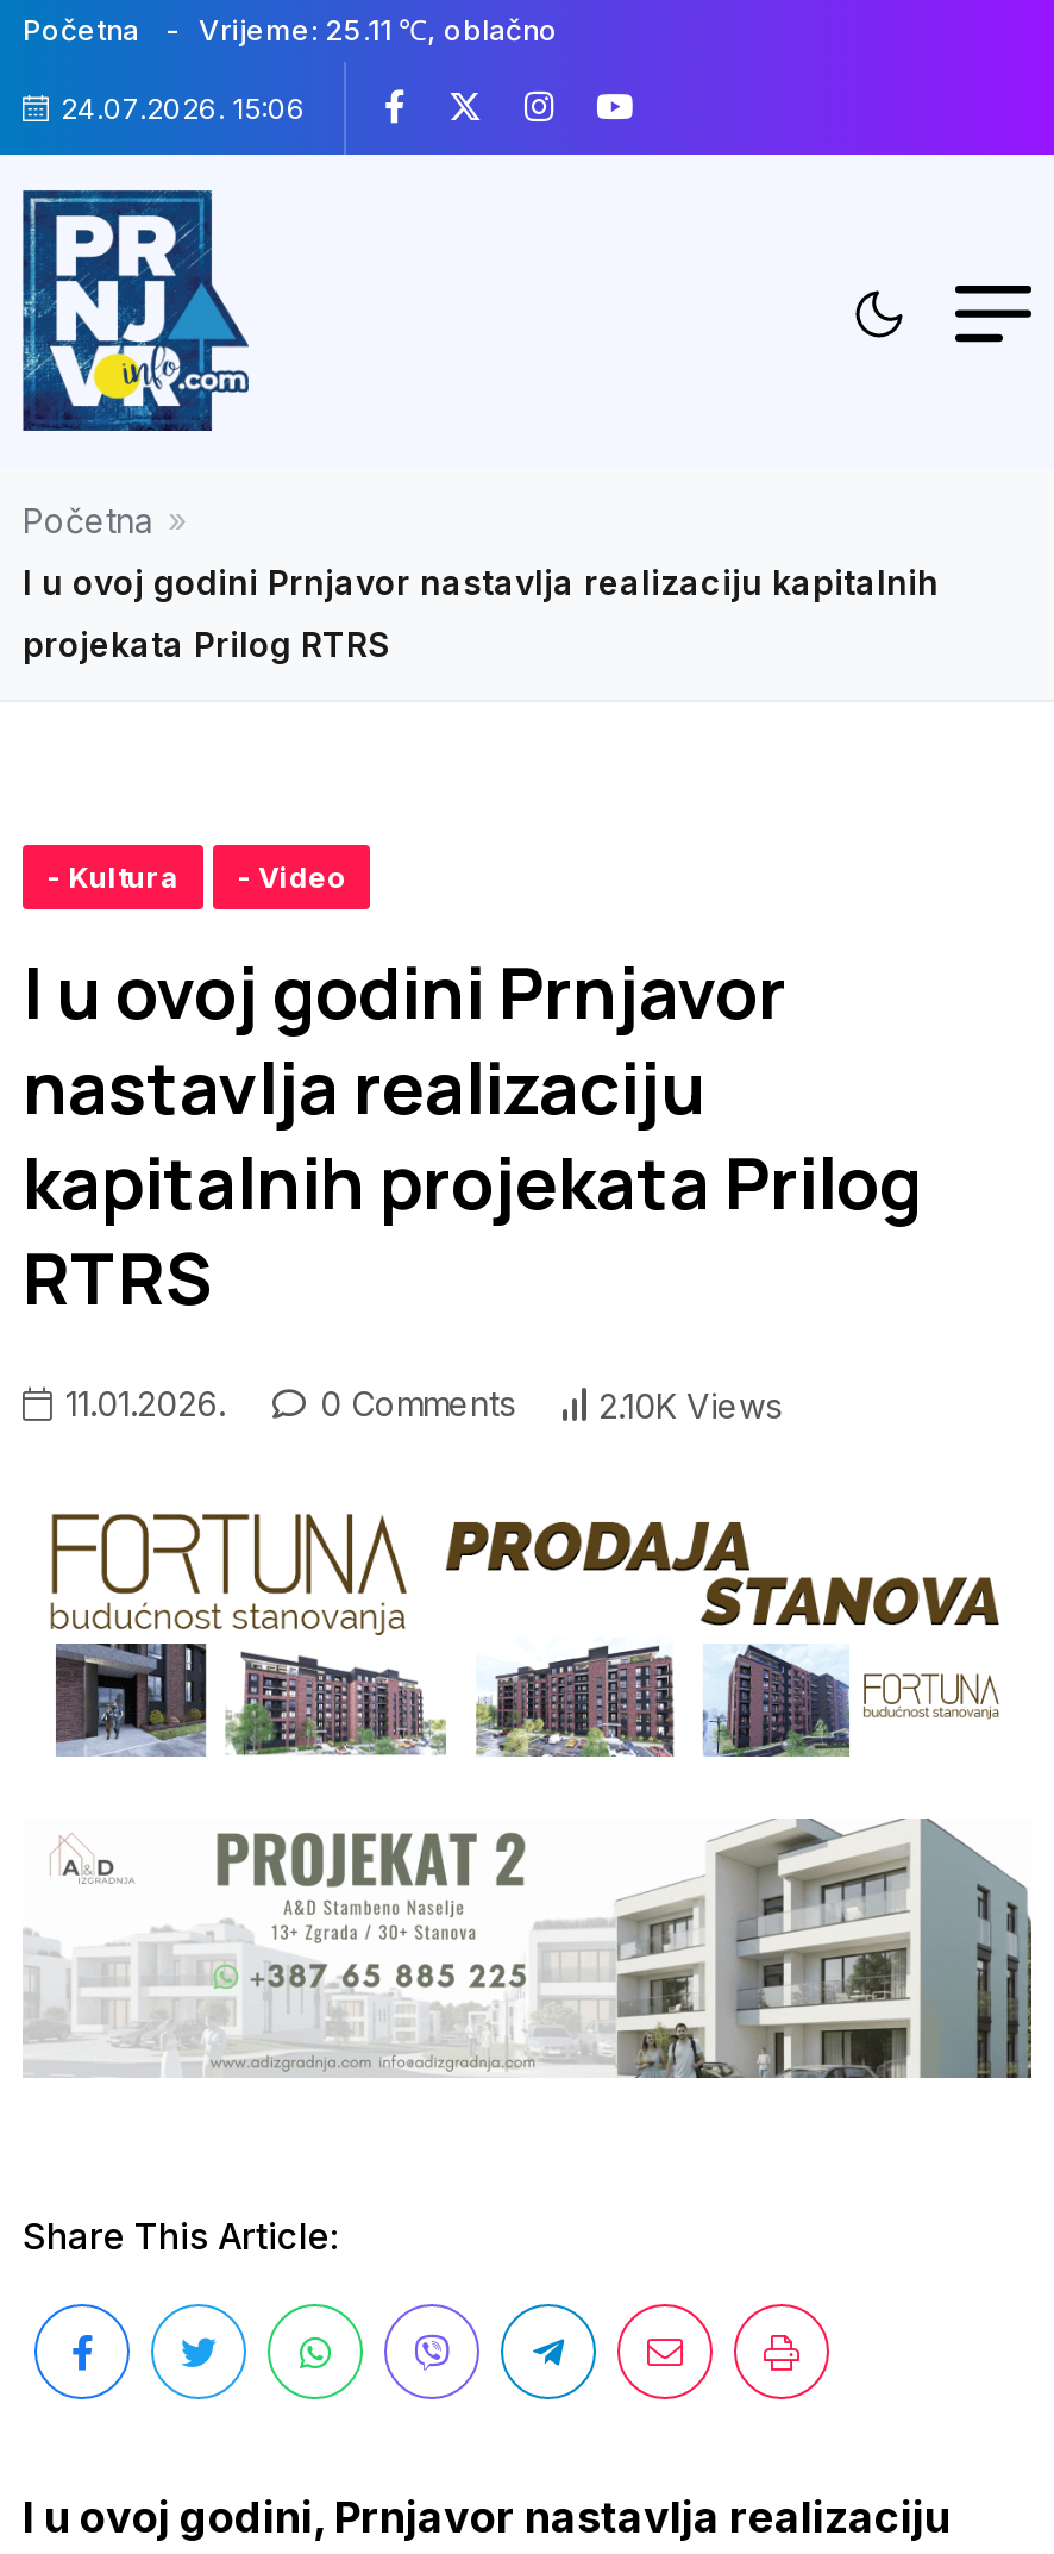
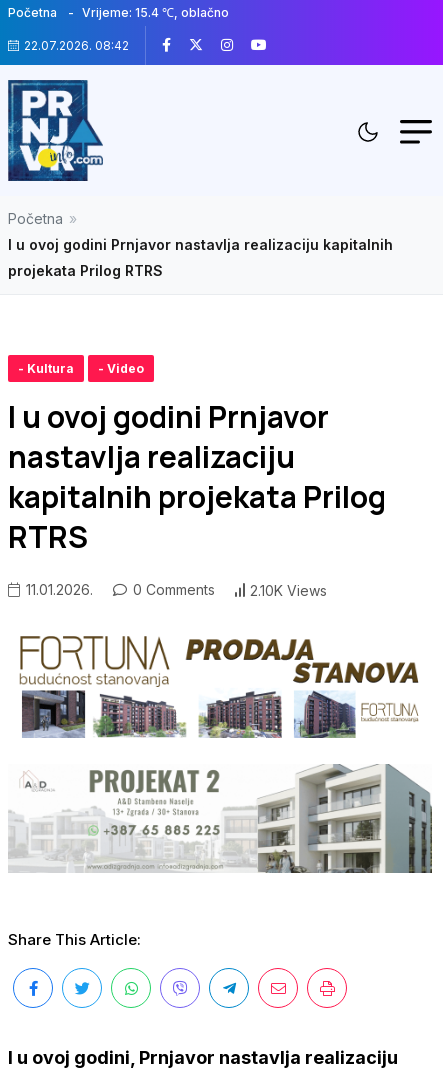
[199,12,558,48] Vrijeme: 25.11 ℃, oblačno -> [82,5,229,20] Vrijeme: 15.4 ℃, oblačno
[54,89,306,125] 24.07.2026. 15:06 -> [21,37,129,52] 22.07.2026. 08:42

